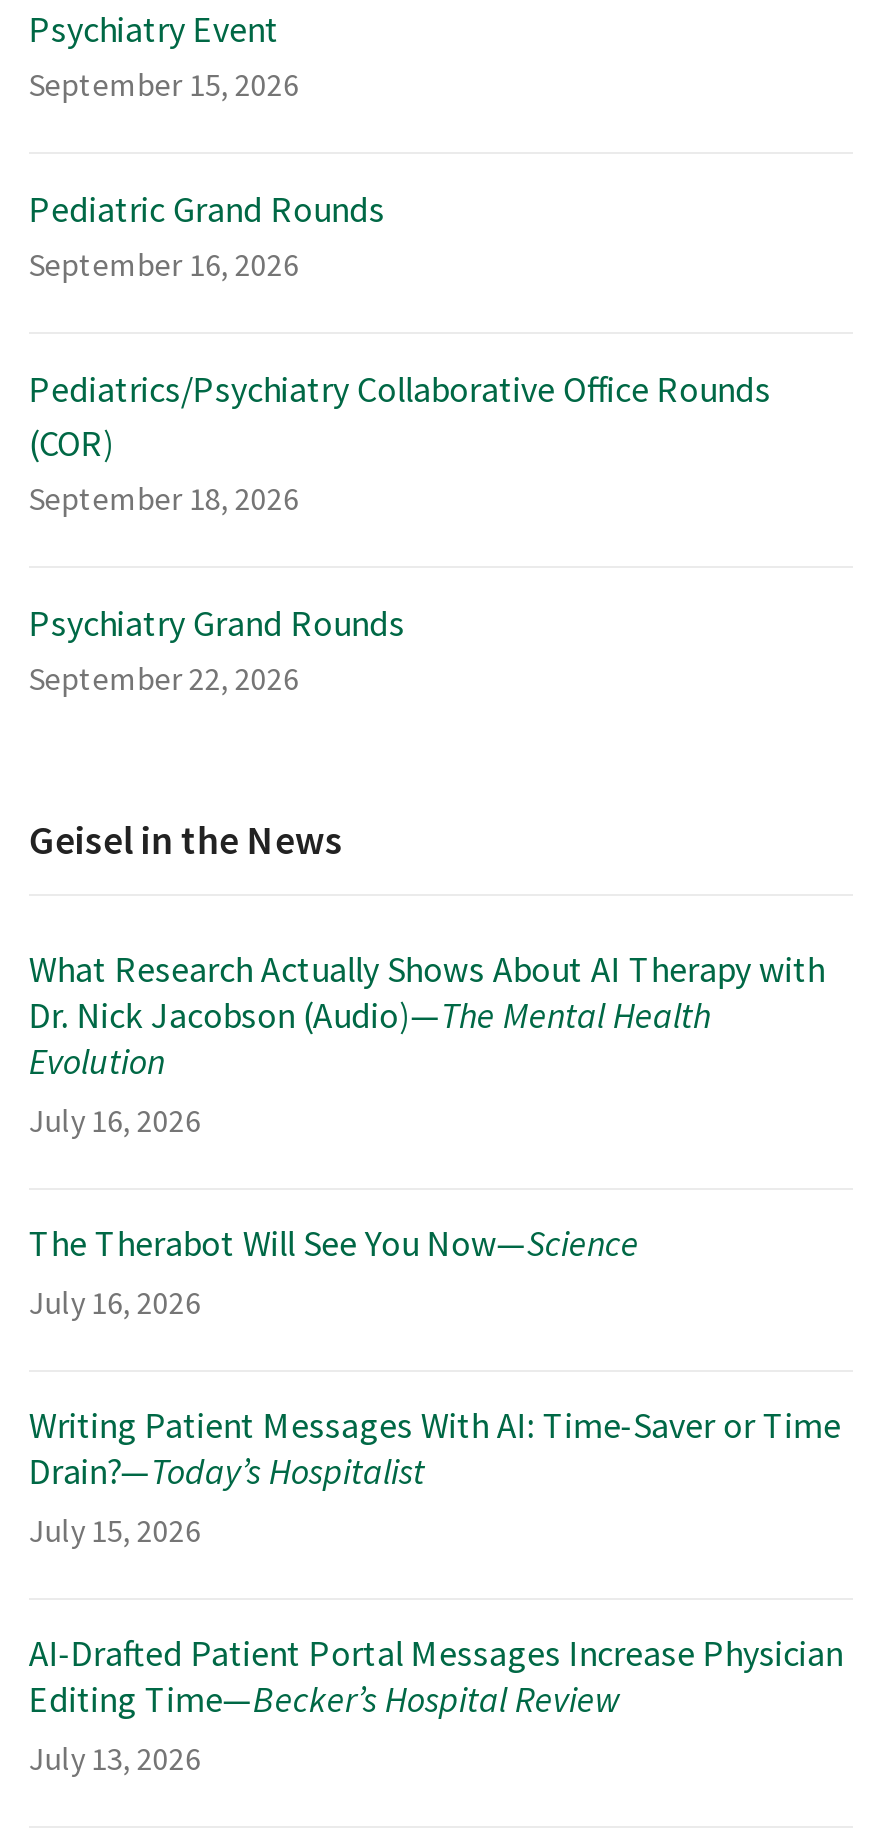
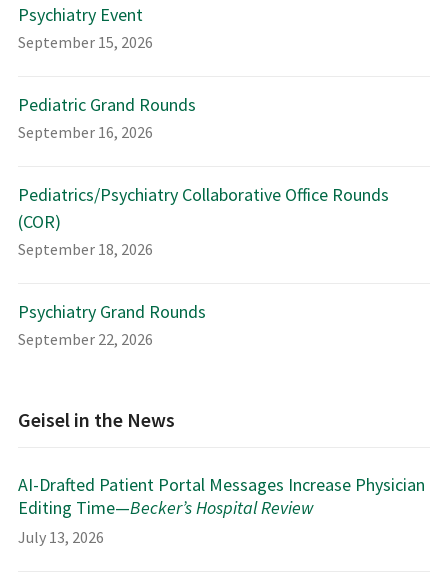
[29,945,841,1549] What Research Actually Shows About AI Therapy with | Dr. Nick Jacobson (Audio)—The Mental Health | Evolution | July 16, 2026 | The Therabot Will See You Now—Science | July 16, 2026 | Writing Patient Messages With AI: Time-Saver or Time | Drain?—Today’s Hospitalist | July 15, 2026 -> none

